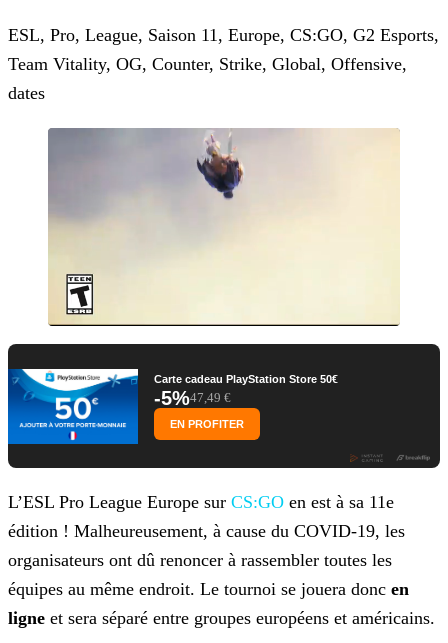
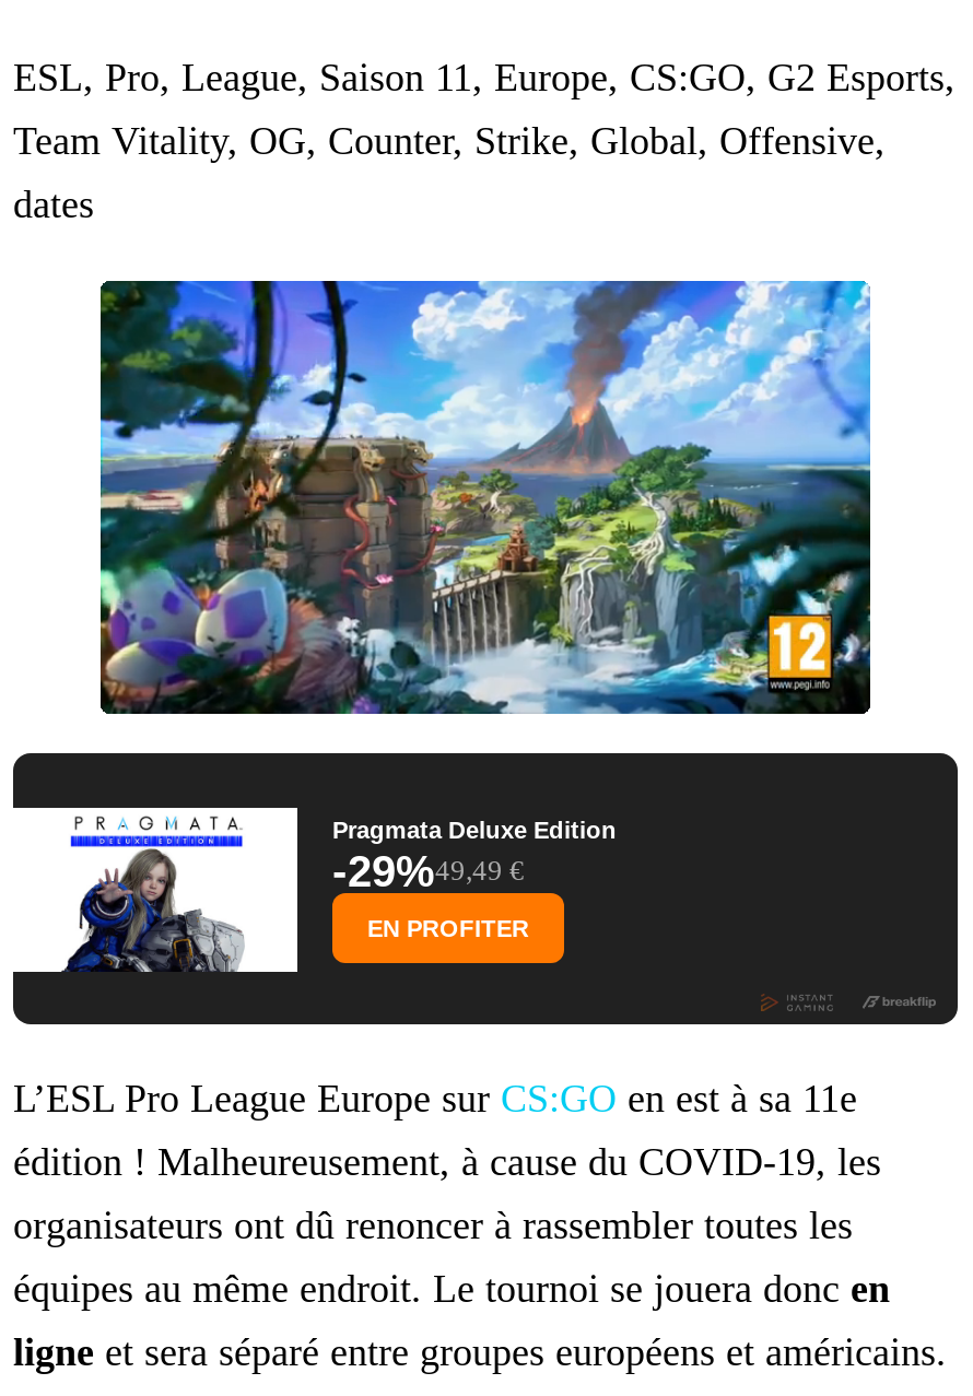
[48,128,400,327] [image] -> [98,279,872,716] [image]
[7,368,338,445] [image] | Carte cadeau PlayStation Store 50€ | -5%47,49 € -> [13,806,617,974] [image] | Pragmata Deluxe Edition | -29%49,49 €

